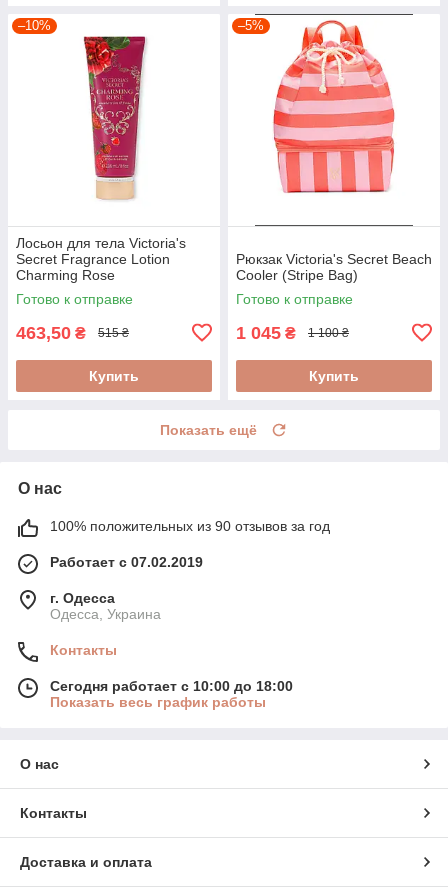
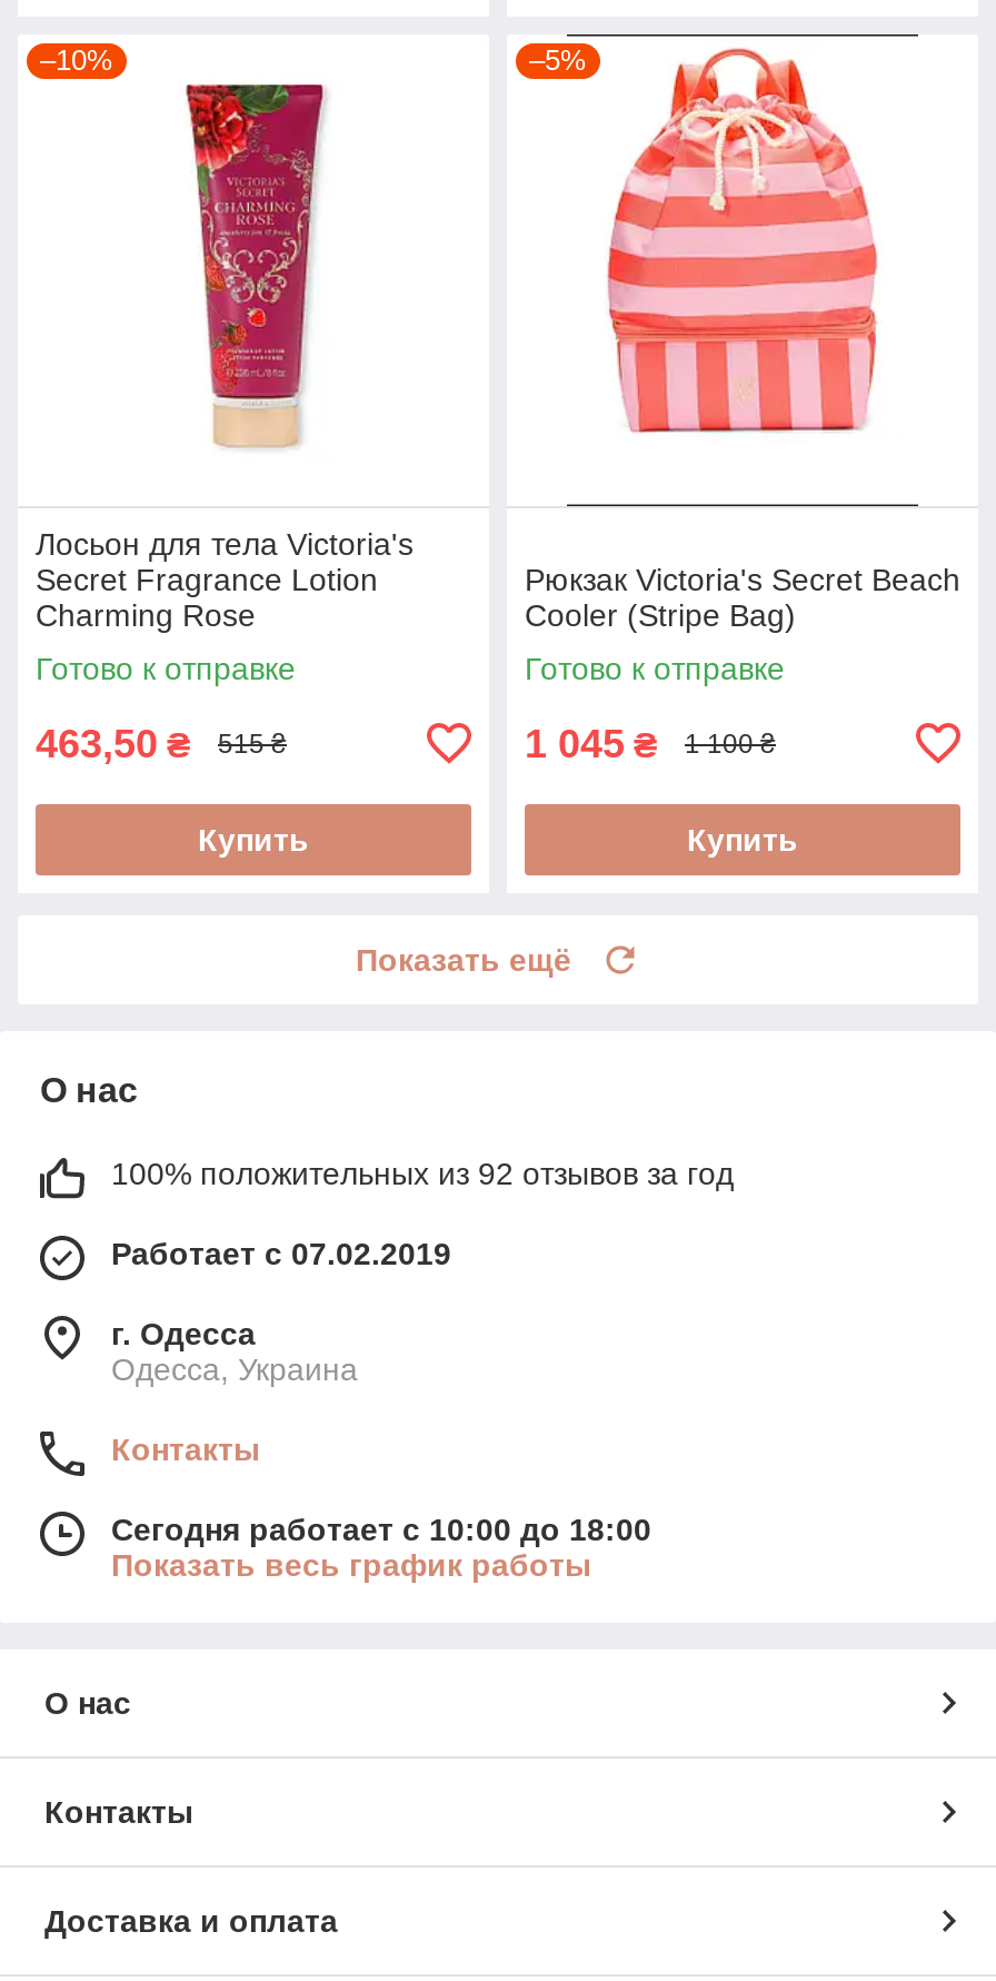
[50,518,330,534] 100% положительных из 90 отзывов за год -> [111,1155,734,1191] 100% положительных из 92 отзывов за год

